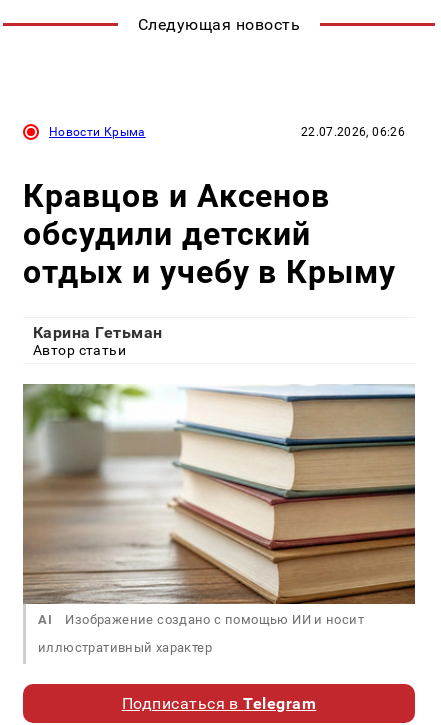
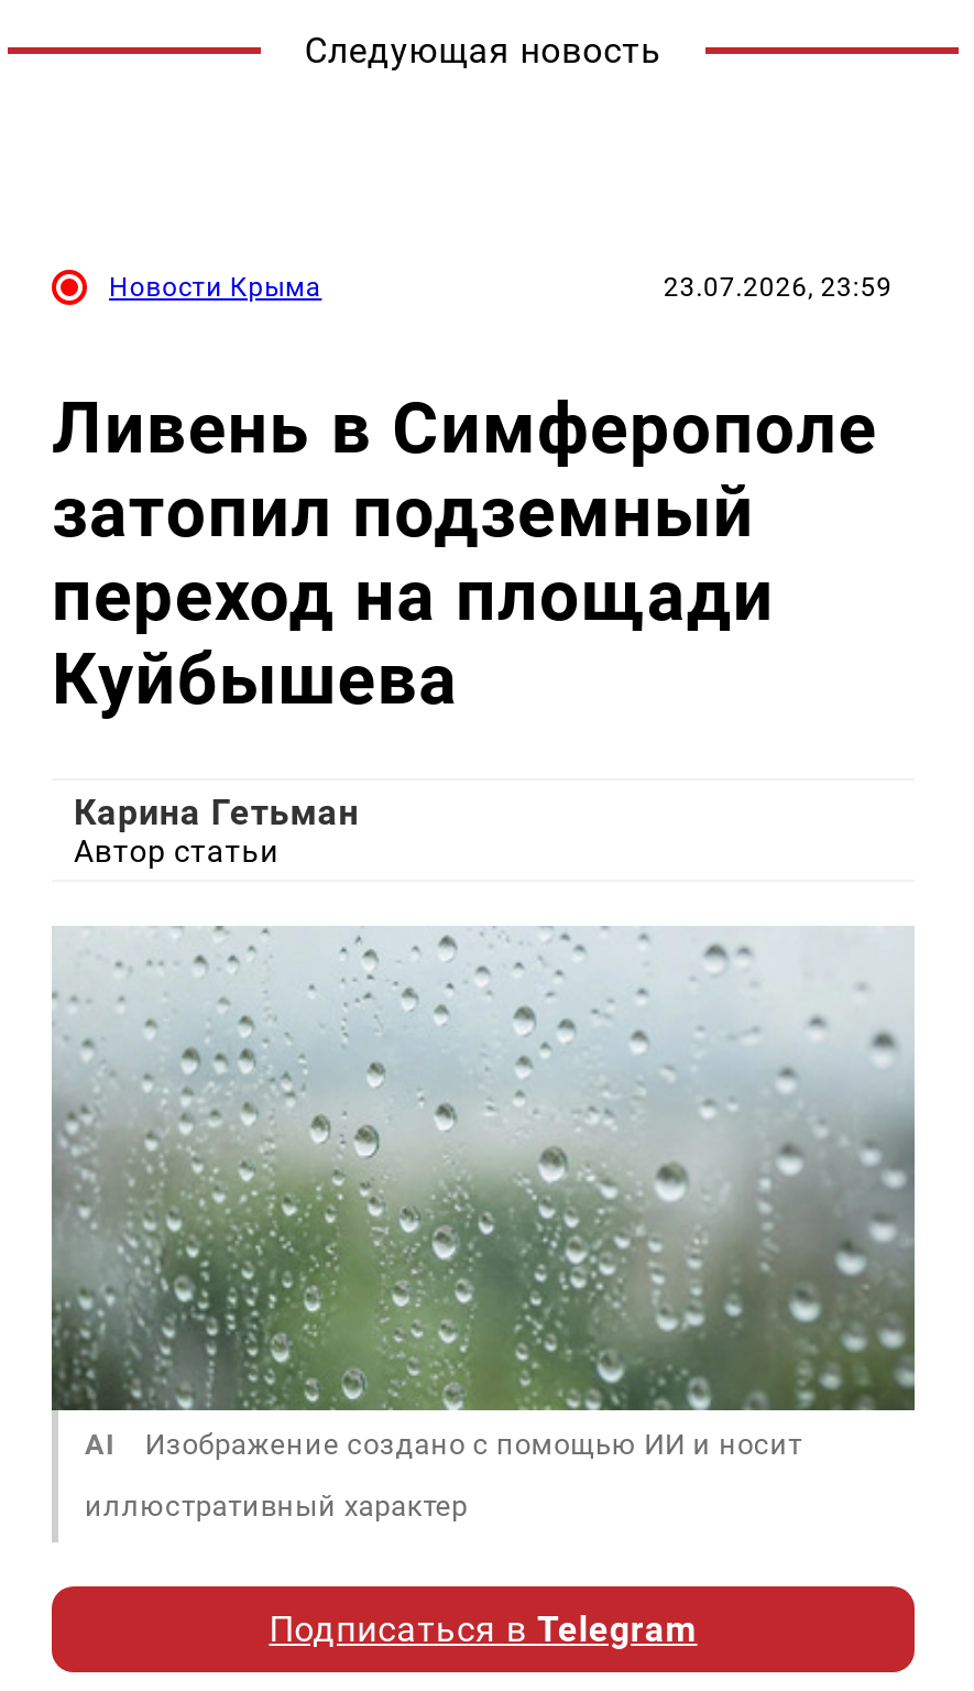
[301,125,405,139] 22.07.2026, 06:26 -> [663,272,893,303] 23.07.2026, 23:59
[23,177,396,291] Кравцов и Аксенов | обсудили детский | отдых и учебу в Крыму -> [52,386,878,720] Ливень в Симферополе | затопил подземный | переход на площади | Куйбышева
[22,383,416,605] [image] -> [52,926,917,1412] [image]

